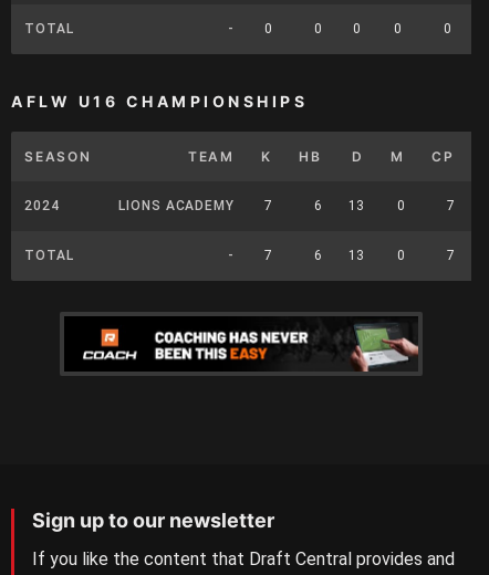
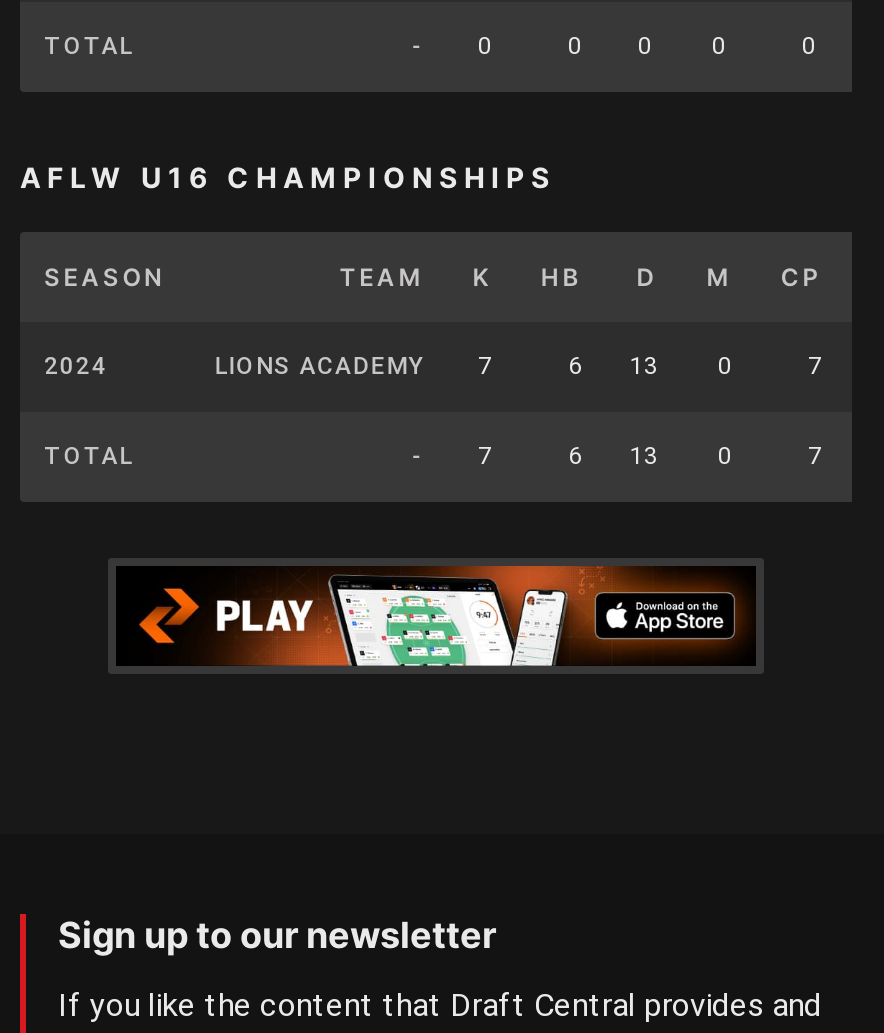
[77,316,419,373] [image] -> [138,564,756,668] [image]

